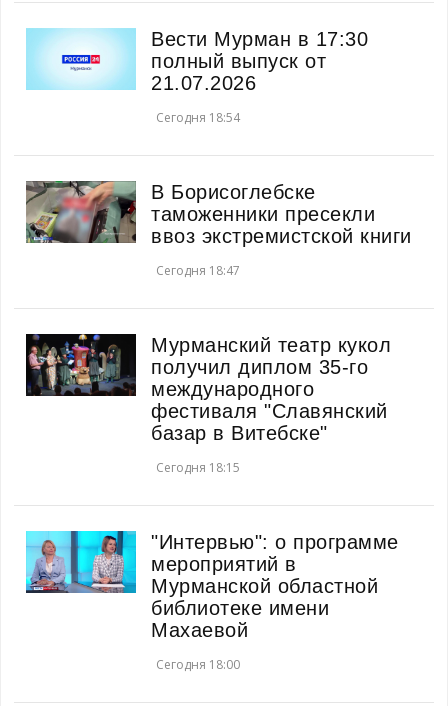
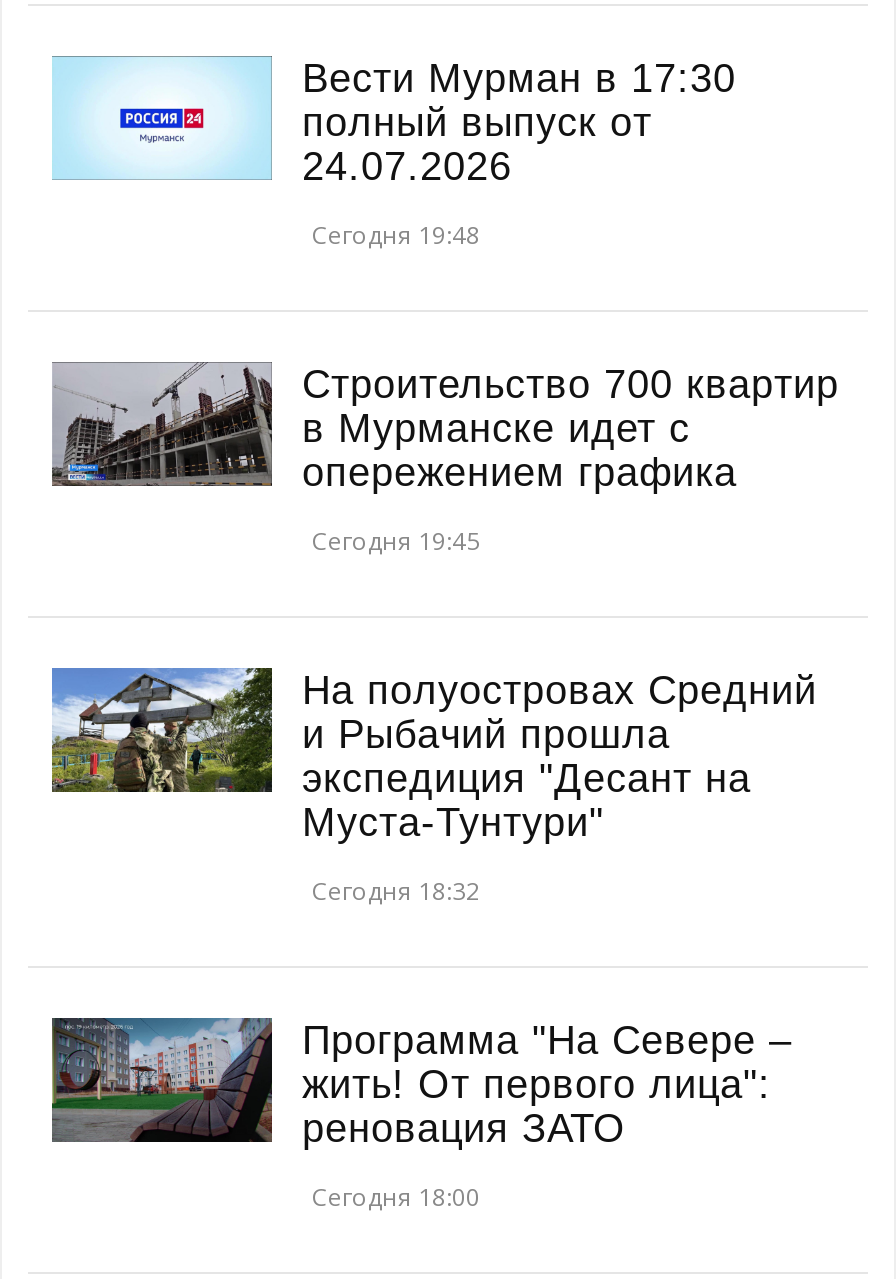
[151,72,256,94] 21.07.2026 -> [302,144,512,188] 24.07.2026
[156,109,240,126] Сегодня 18:54 -> [312,218,480,252] Сегодня 19:48
[26,181,411,247] [image] | В Борисоглебске | таможенники пресекли | ввоз экстремистской книги -> [52,362,839,494] [image] | Строительство 700 квартир | в Мурманске идет с | опережением графика
[156,262,240,279] Сегодня 18:47 -> [312,524,480,558] Сегодня 19:45
[25,333,391,444] [image] | Мурманский театр кукол | получил диплом 35-го | международного | фестиваля "Славянский | базар в Витебске" -> [50,666,817,844] [image] | На полуостровах Средний | и Рыбачий прошла | экспедиция "Десант на | Муста-Тунтури"
[156,459,240,476] Сегодня 18:15 -> [312,874,480,908] Сегодня 18:32
[25,530,398,641] [image] | "Интервью": о программе | мероприятий в | Мурманской областной | библиотеке имени | Махаевой -> [50,1016,792,1150] [image] | Программа "На Севере – | жить! От первого лица": | реновация ЗАТО

